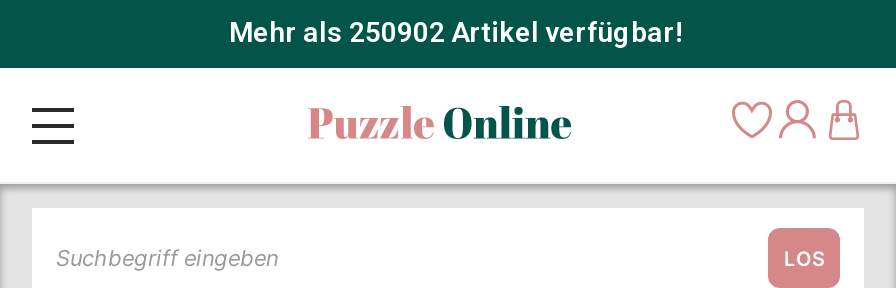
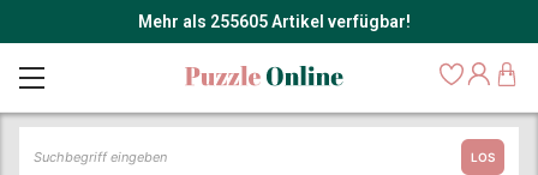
[229,16,683,48] Mehr als 250902 Artikel verfügbar! -> [138,12,410,31] Mehr als 255605 Artikel verfügbar!

